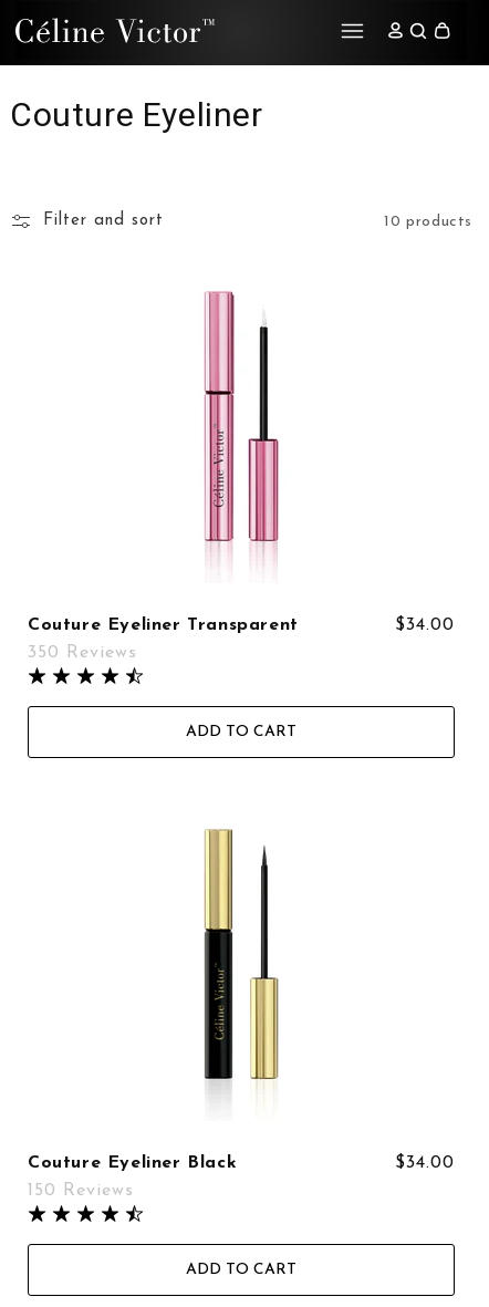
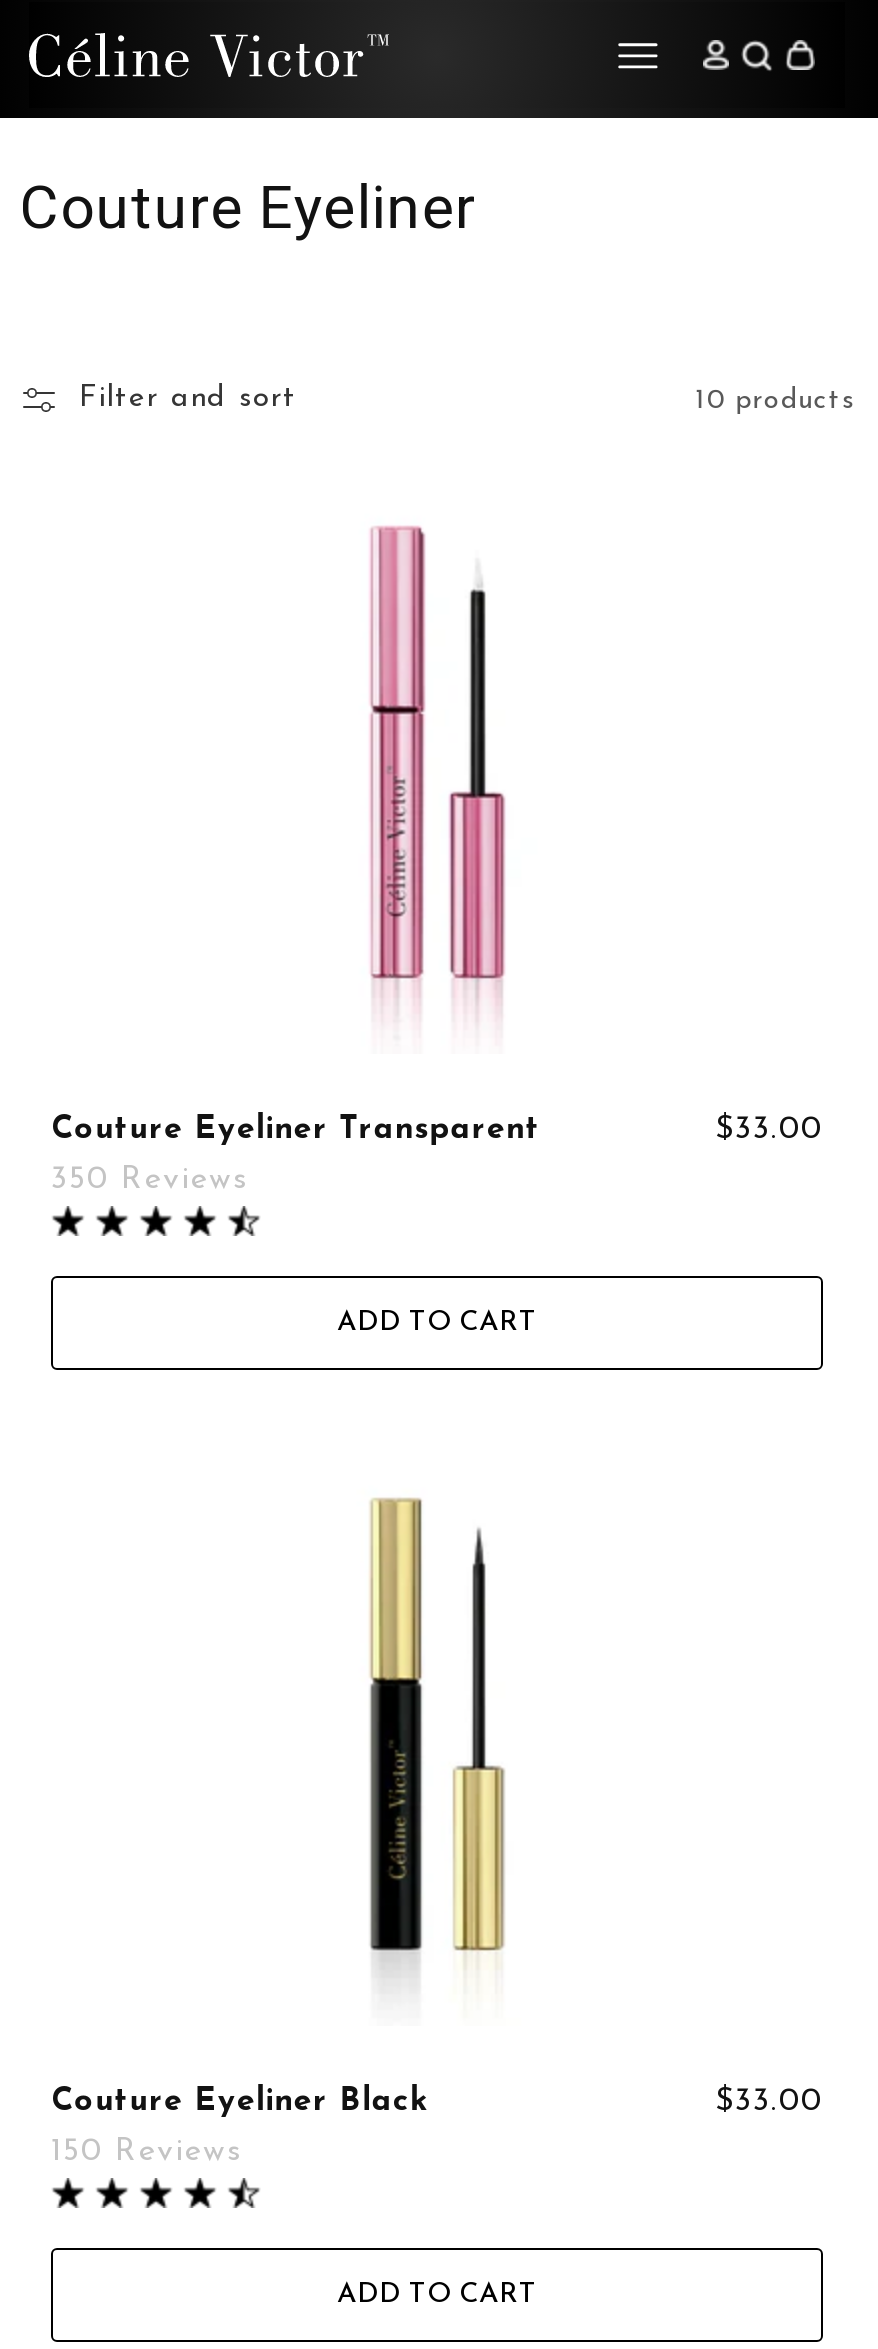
[395,616,455,634] $34.00 -> [715,1114,823,1146] $33.00
[395,1154,455,1172] $34.00 -> [715,2086,823,2118] $33.00

